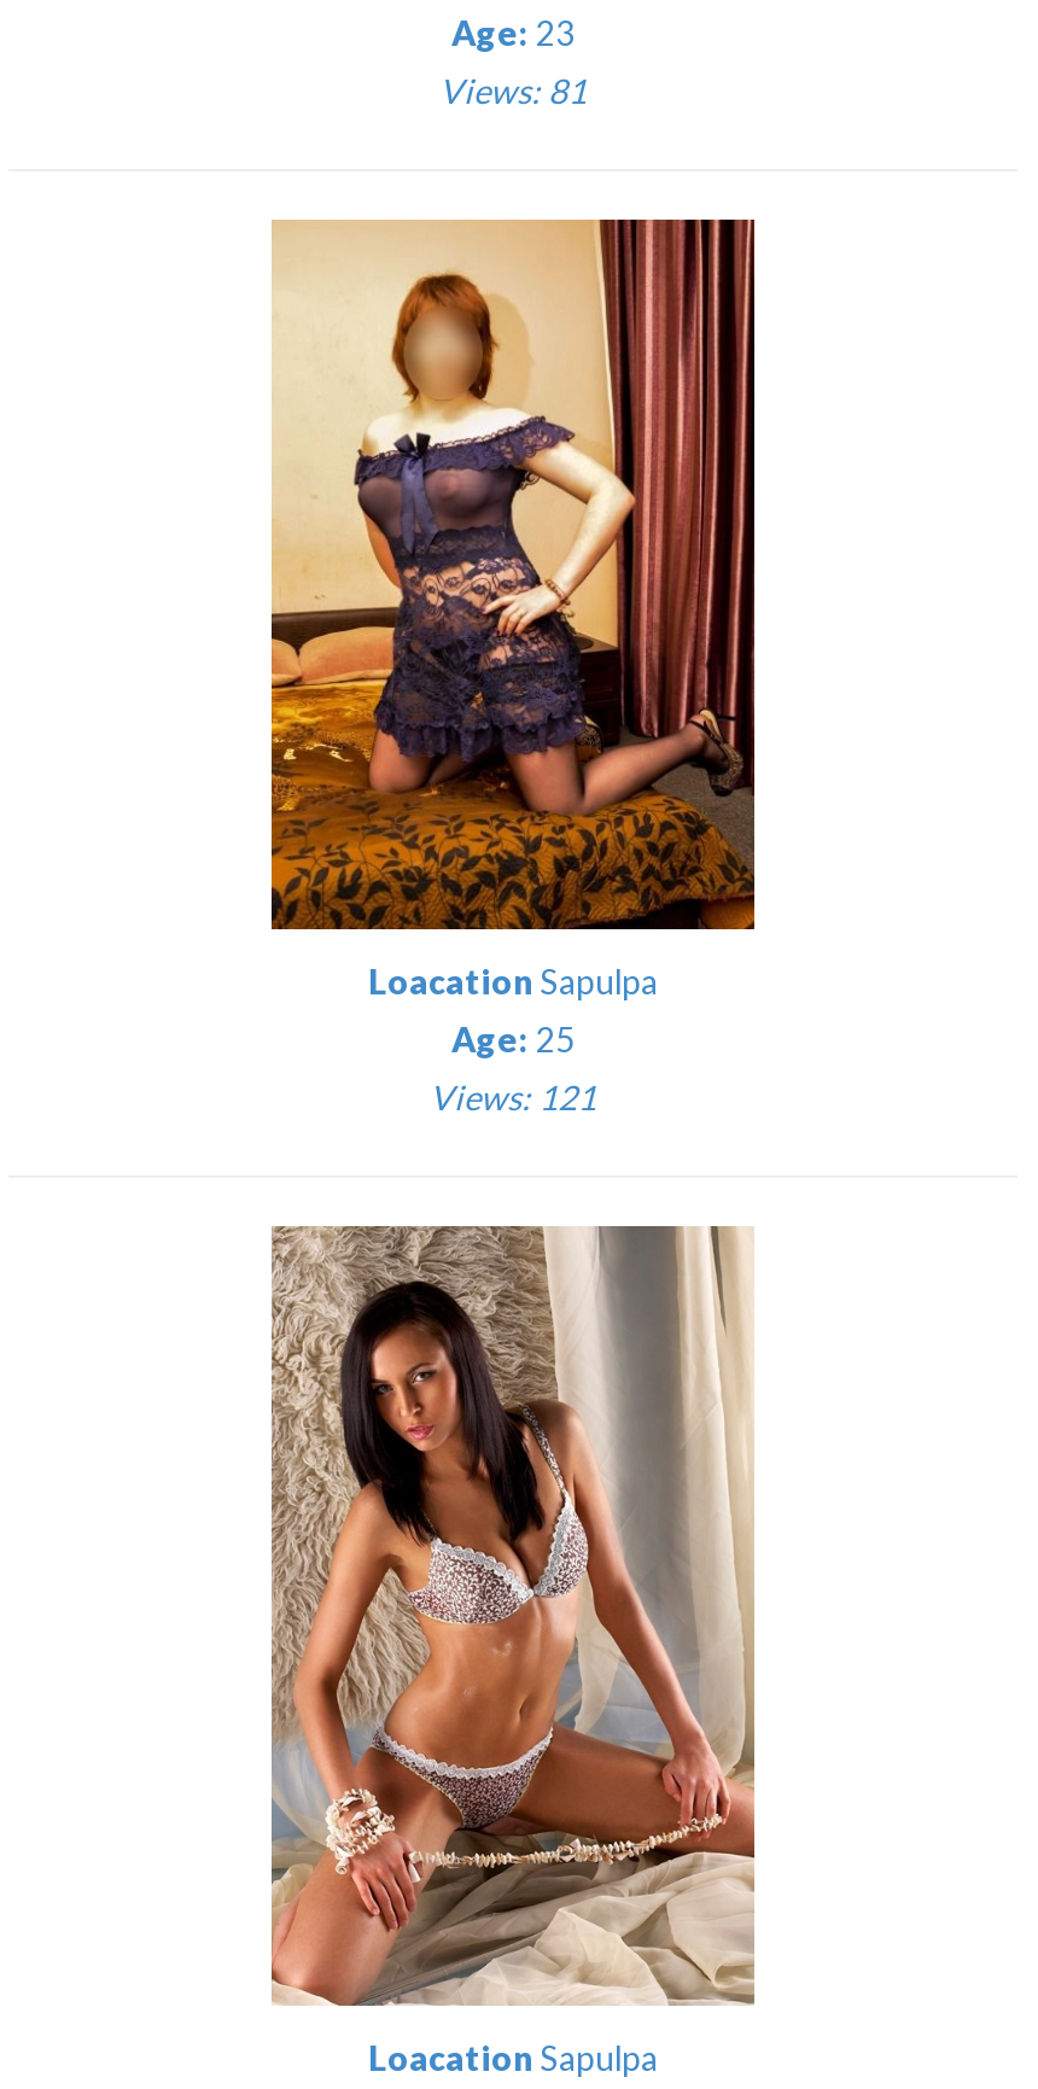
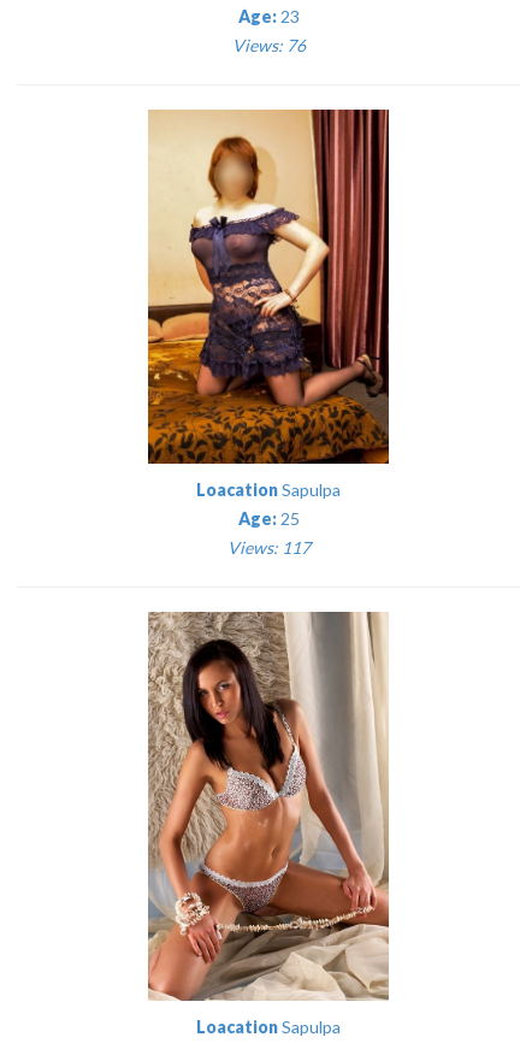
[439,71,587,112] Views: 81 -> [232,35,305,56] Views: 76
[430,1076,596,1117] Views: 121 -> [227,537,310,557] Views: 117

